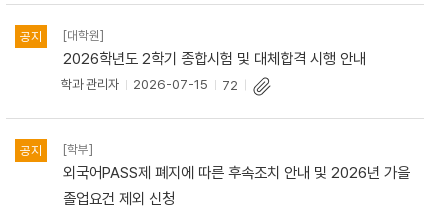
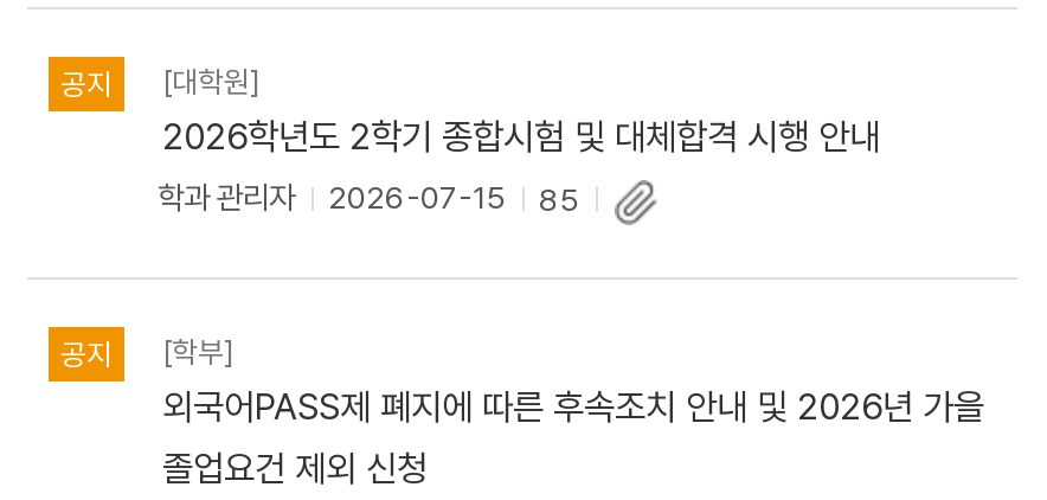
[61,76,238,93] 학과 관리자 2026-07-15 72 -> [158,178,579,218] 학과 관리자 2026-07-15 85

